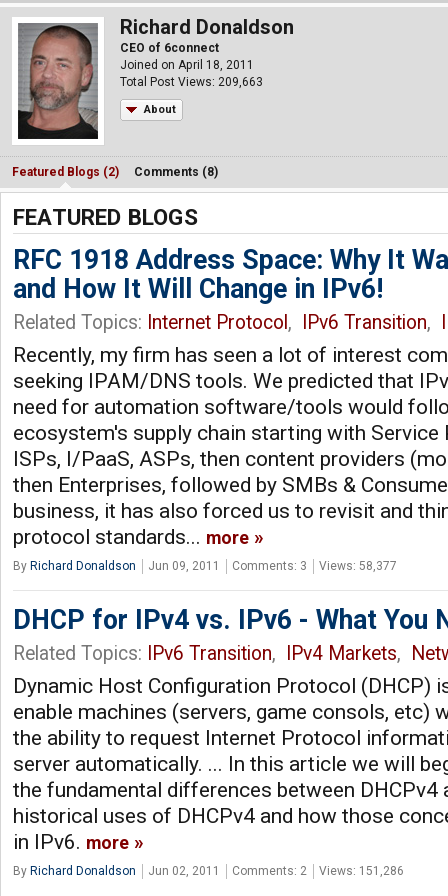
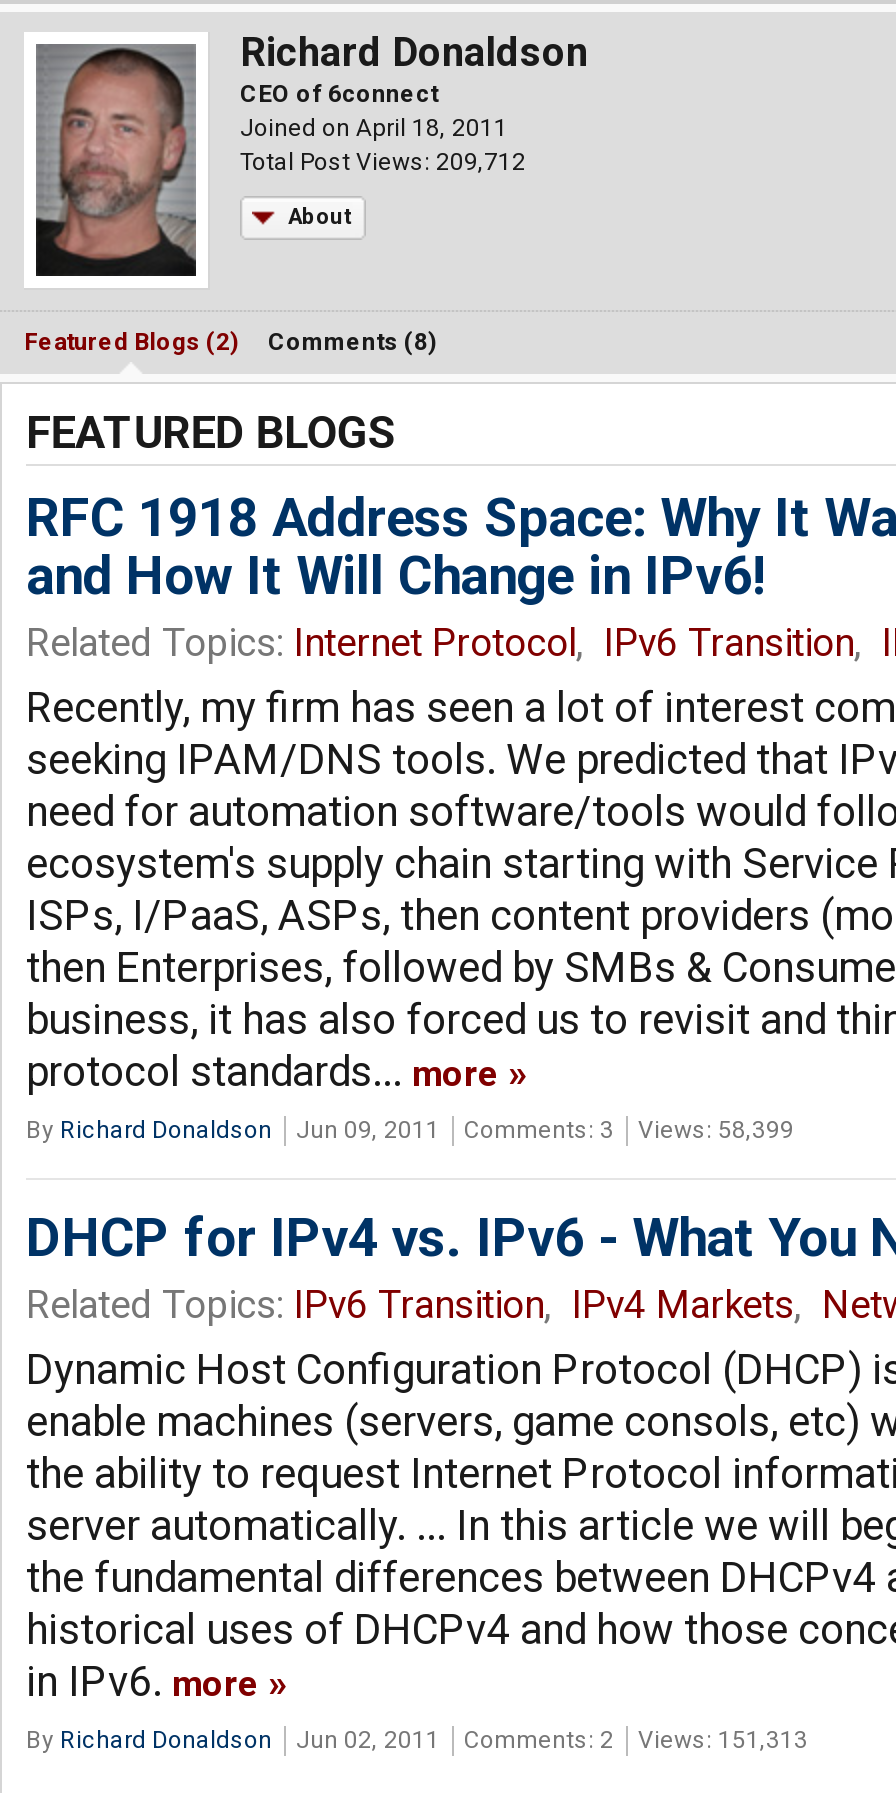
[120,75,263,89] Total Post Views: 209,663 -> [240,148,526,176] Total Post Views: 209,712
[13,559,397,573] By Richard Donaldson Jun 09, 2011 Comments: 3 Views: 58,377 -> [26,1116,794,1144] By Richard Donaldson Jun 09, 2011 Comments: 3 Views: 58,399
[13,864,404,878] By Richard Donaldson Jun 02, 2011 Comments: 2 Views: 151,286 -> [26,1726,808,1754] By Richard Donaldson Jun 02, 2011 Comments: 2 Views: 151,313

